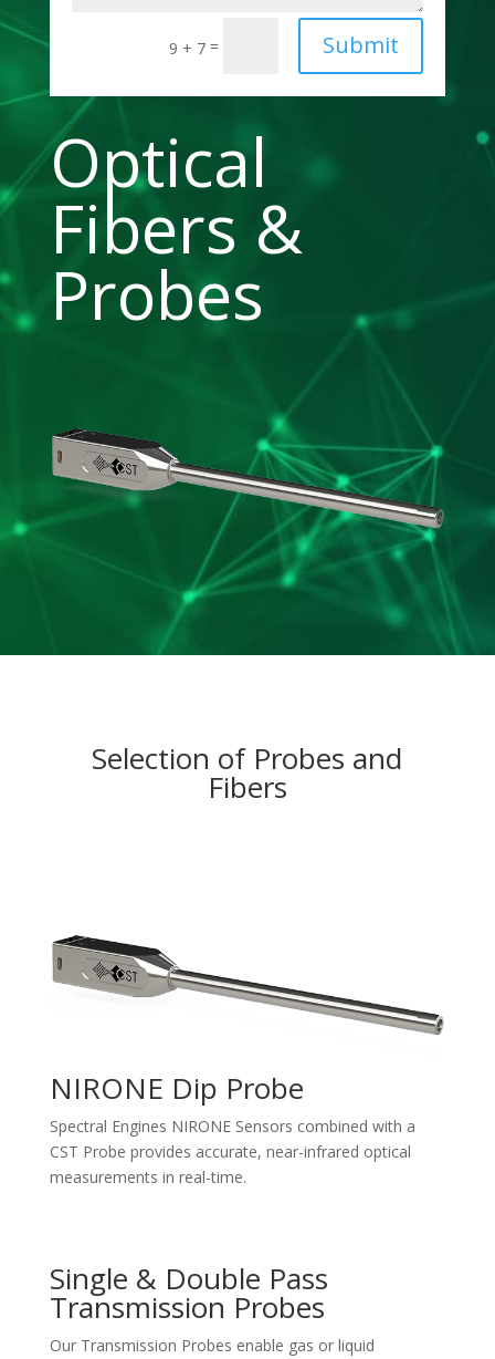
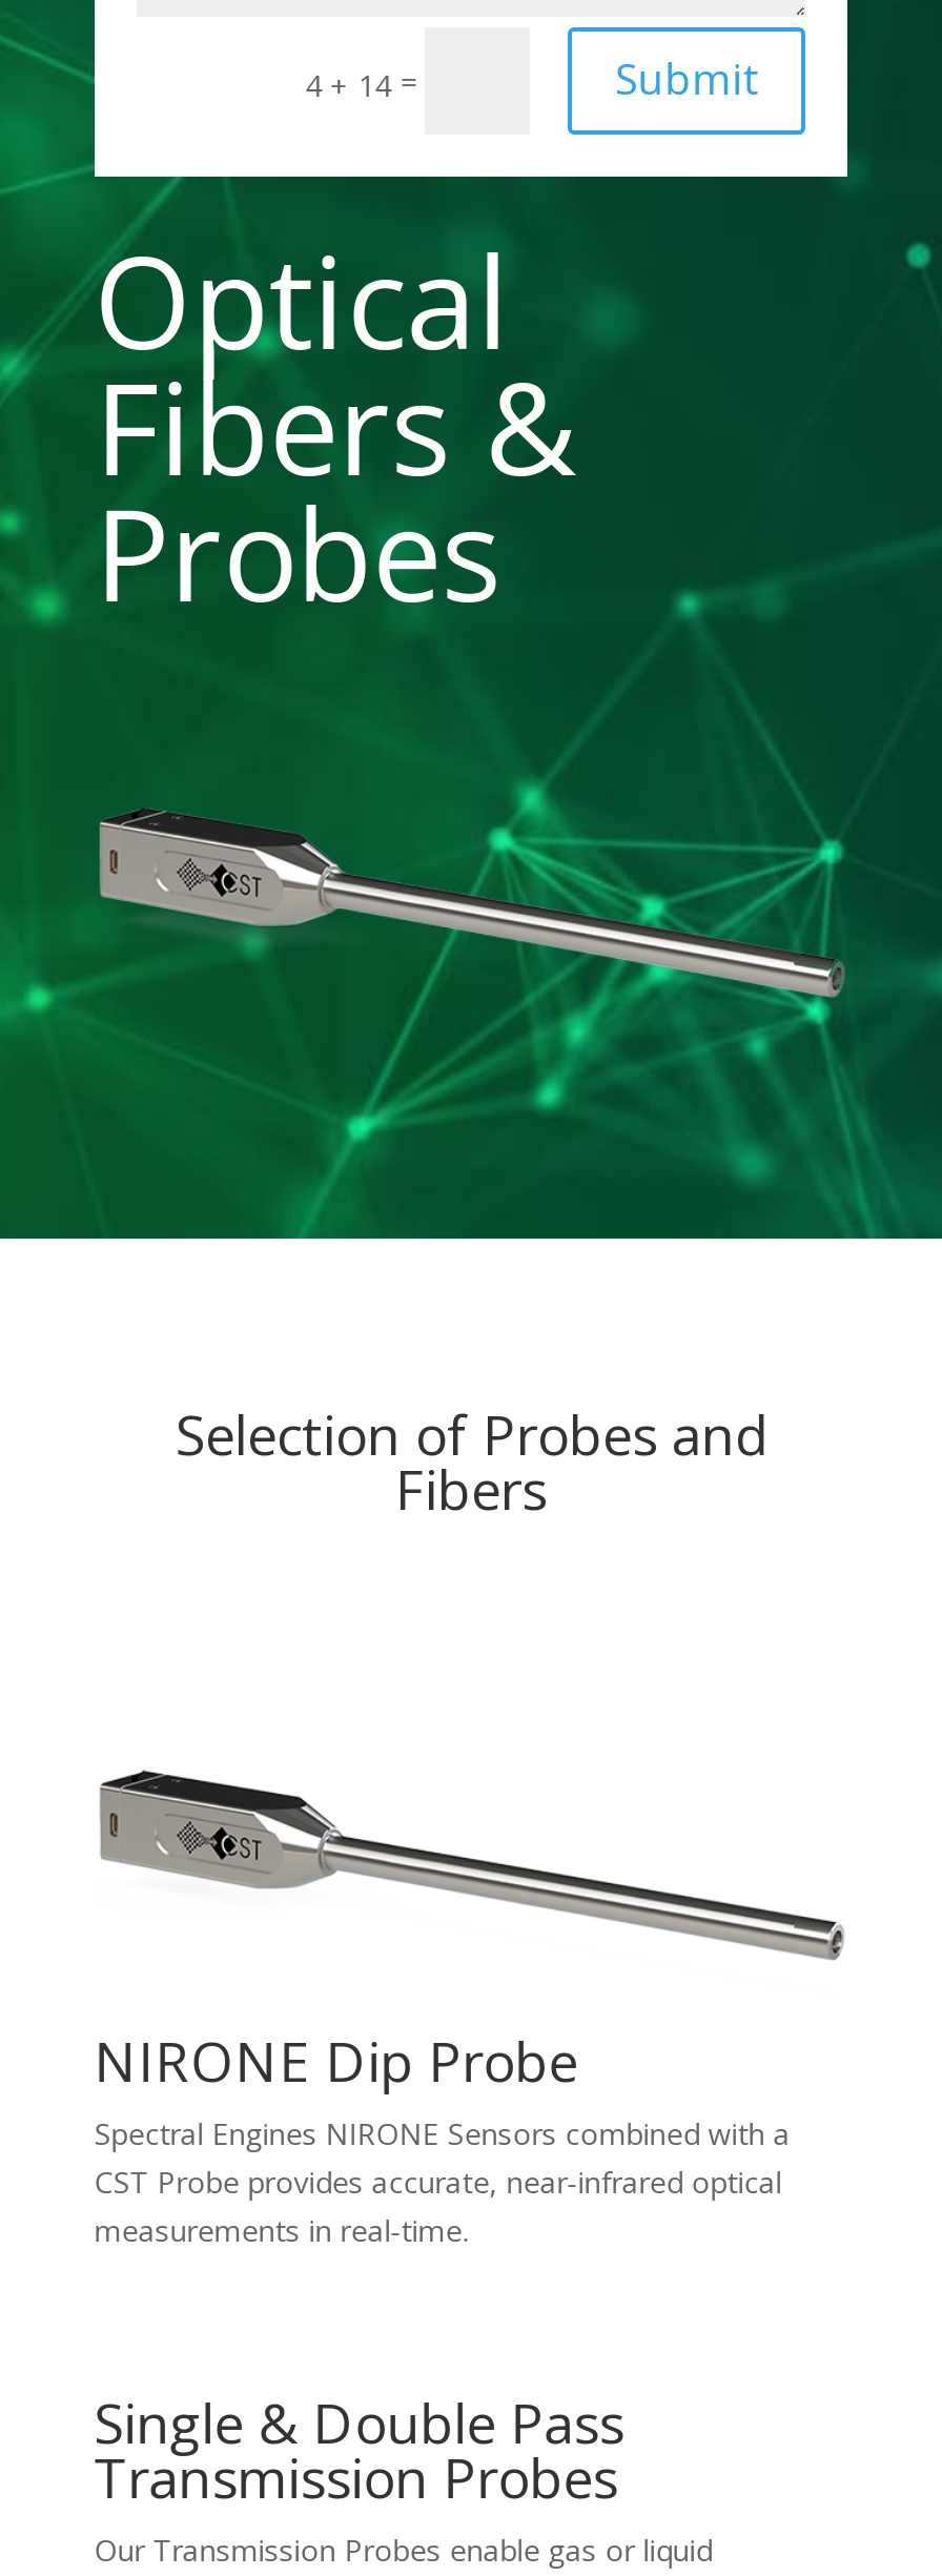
[169,35,223,58] 9 + 7 = -> [305,60,425,104] 4 + 14 =

